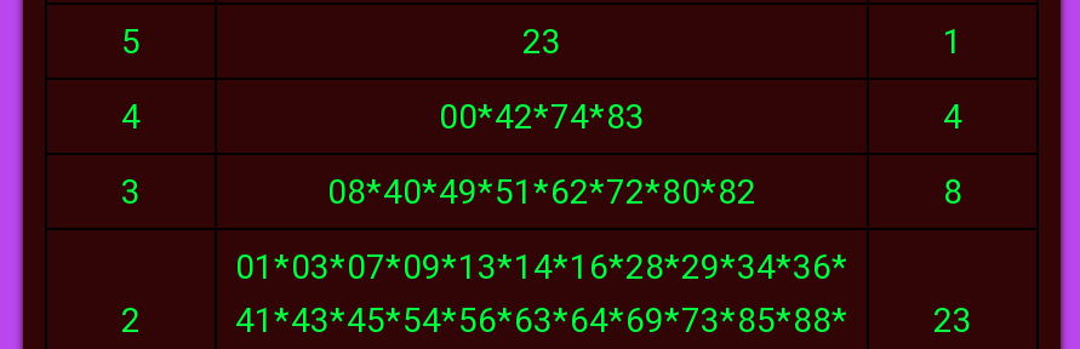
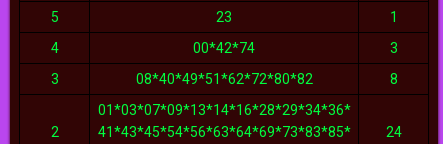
[439,96,645,135] 00*42*74*83 -> [193,40,255,56] 00*42*74
[943,96,962,135] 4 -> [389,40,397,56] 3
[235,300,848,339] 41*43*45*54*56*63*64*69*73*85*88* -> [97,124,350,140] 41*43*45*54*56*63*64*69*73*83*85*
[933,300,972,339] 23 -> [385,124,401,140] 24

